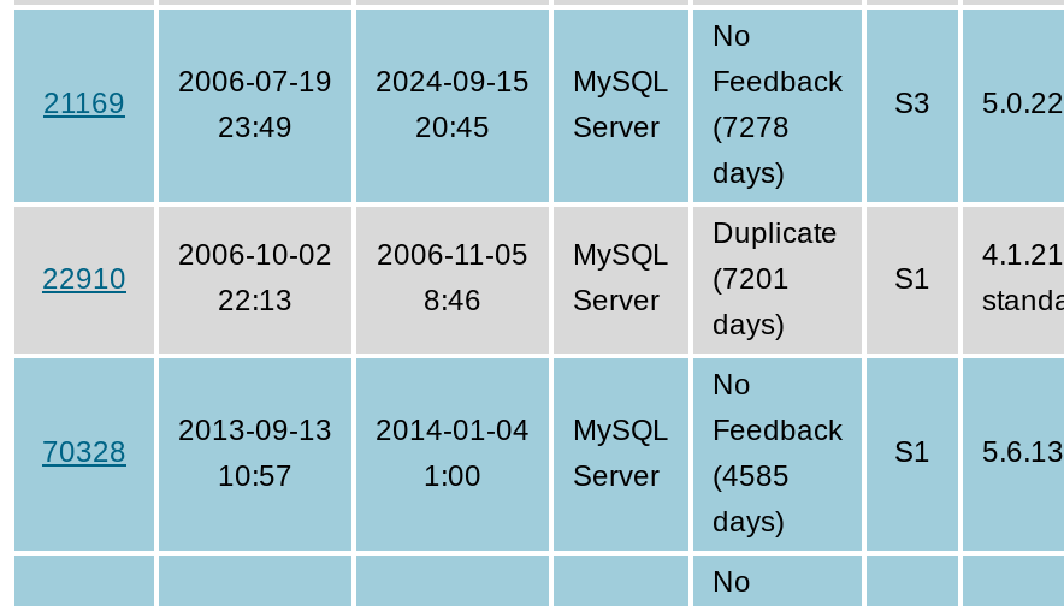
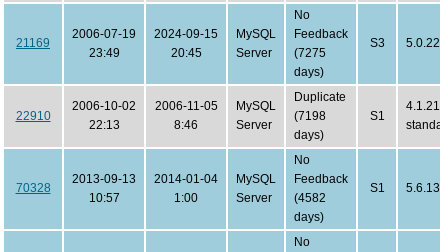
[573,111,790,144] Server (7278 -> [236,46,326,60] Server (7275
[713,262,790,296] (7201 -> [294,109,326,123] (7198
[573,459,790,493] Server (4585 -> [236,191,326,205] Server (4582

